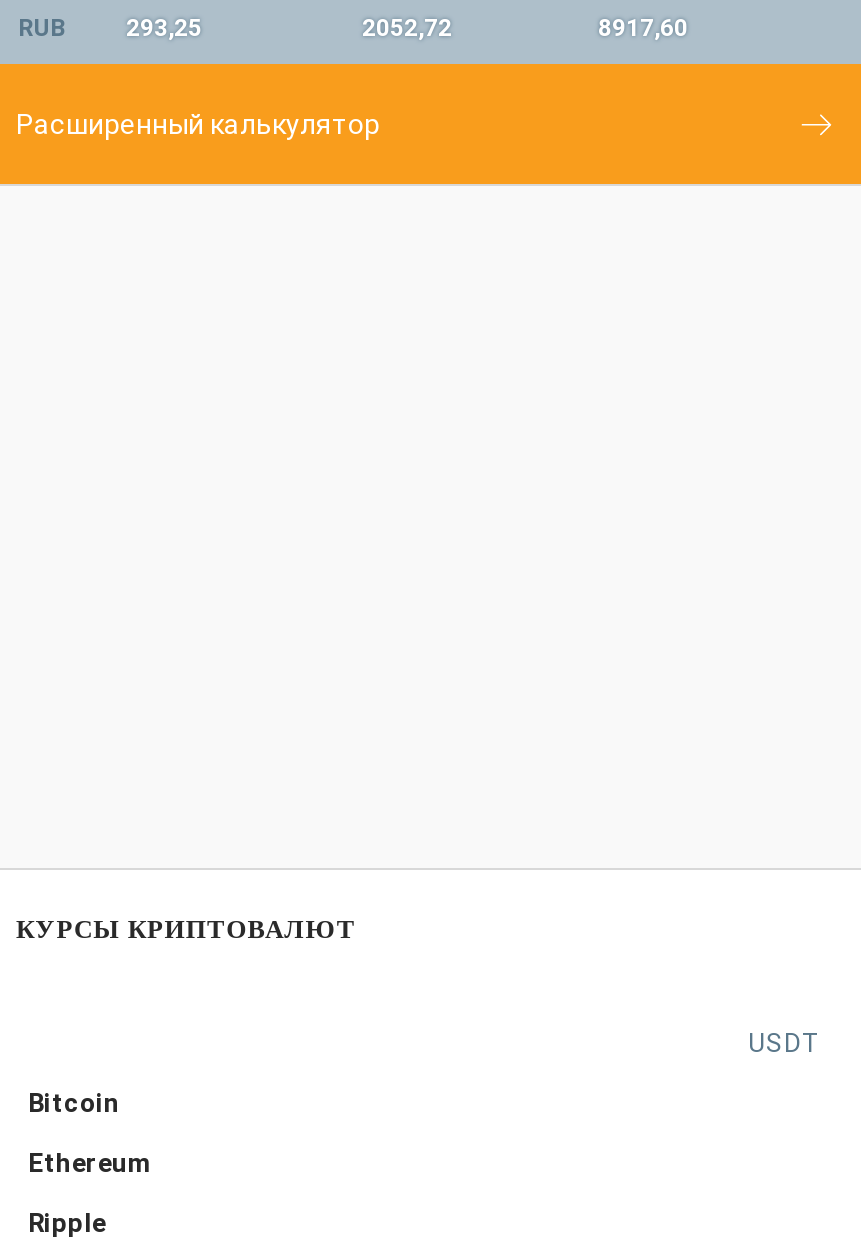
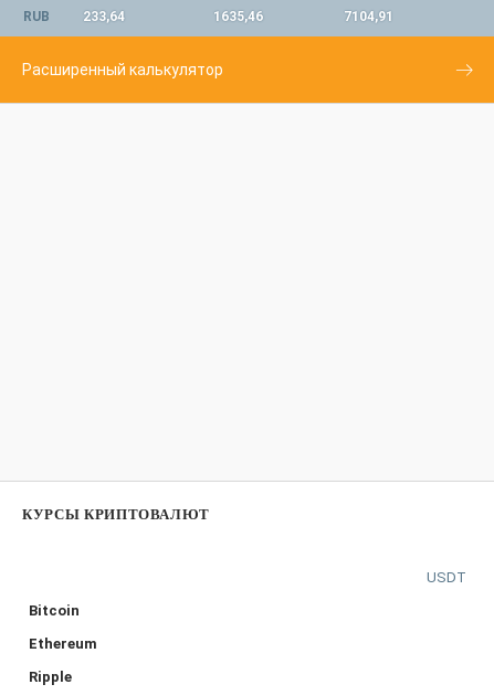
[126,14,202,42] 293,25 -> [83,9,125,24] 233,64
[362,14,452,42] 2052,72 -> [213,9,263,24] 1635,46
[598,14,688,42] 8917,60 -> [344,9,393,24] 7104,91

